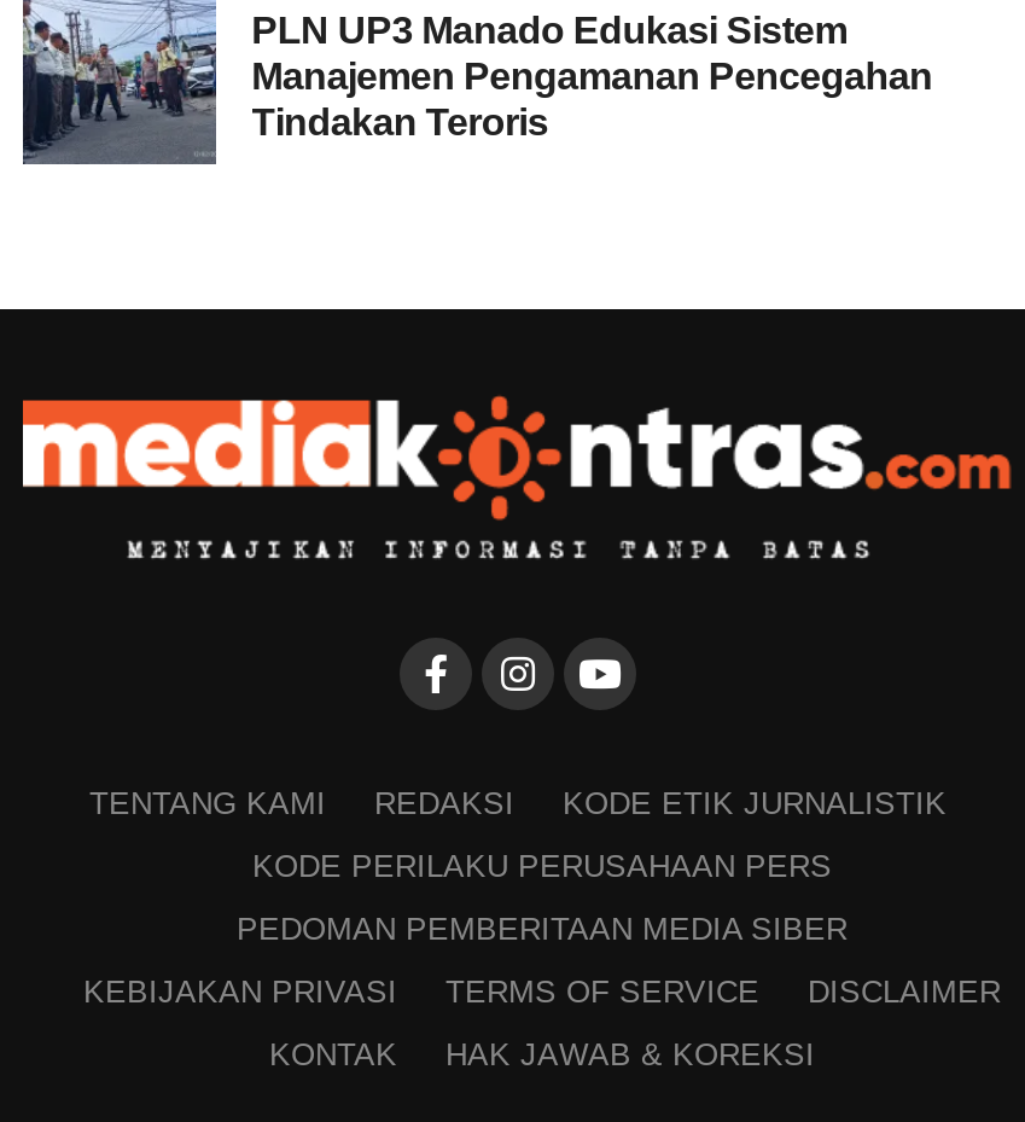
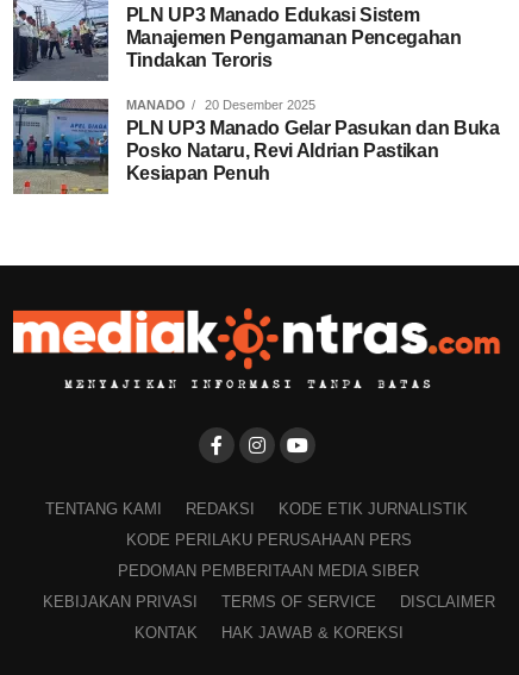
none -> [12,97,500,195] [image] | MANADO | 20 Desember 2025 | PLN UP3 Manado Gelar Pasukan dan Buka | Posko Nataru, Revi Aldrian Pastikan | Kesiapan Penuh

